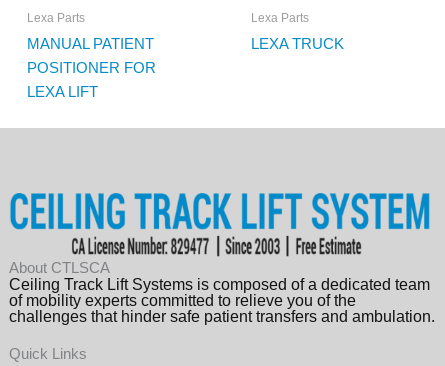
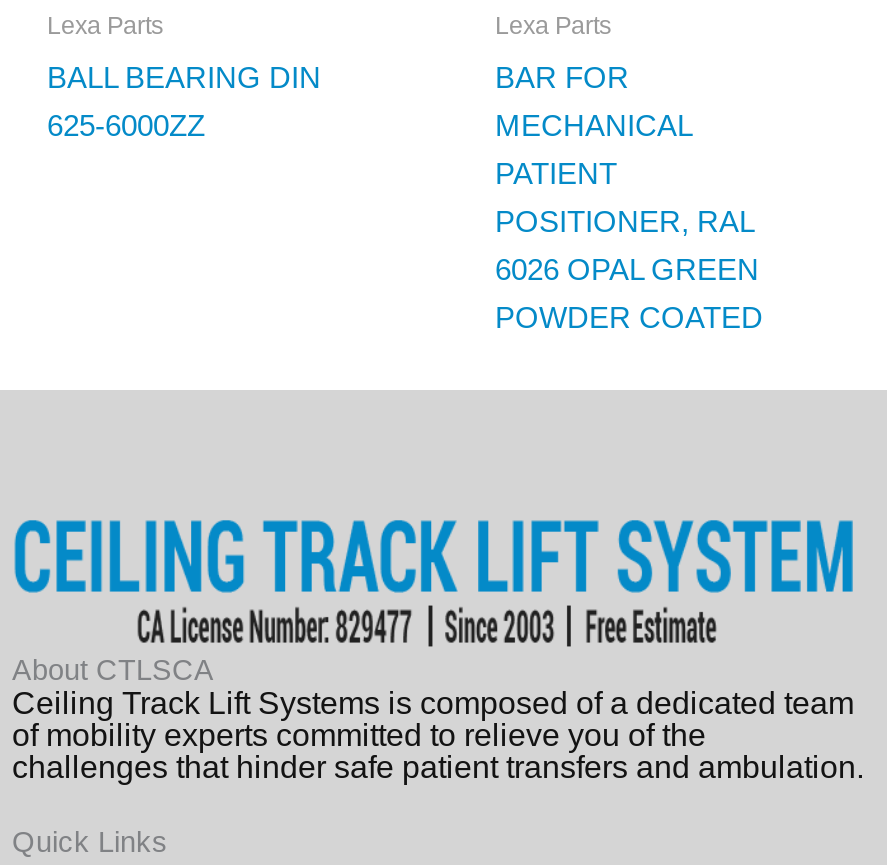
[26,35,155,100] MANUAL PATIENT | POSITIONER FOR | LEXA LIFT -> [47,60,321,142] BALL BEARING DIN | 625-6000ZZ
[250,35,343,52] LEXA TRUCK -> [495,60,763,334] BAR FOR | MECHANICAL | PATIENT | POSITIONER, RAL | 6026 OPAL GREEN | POWDER COATED

